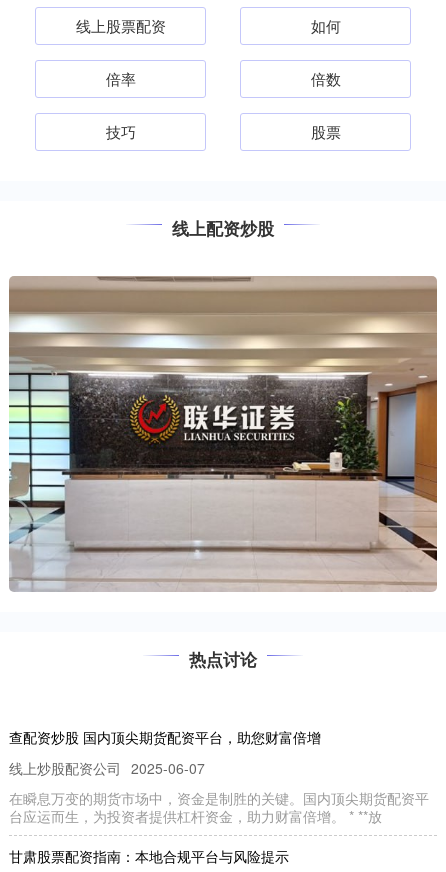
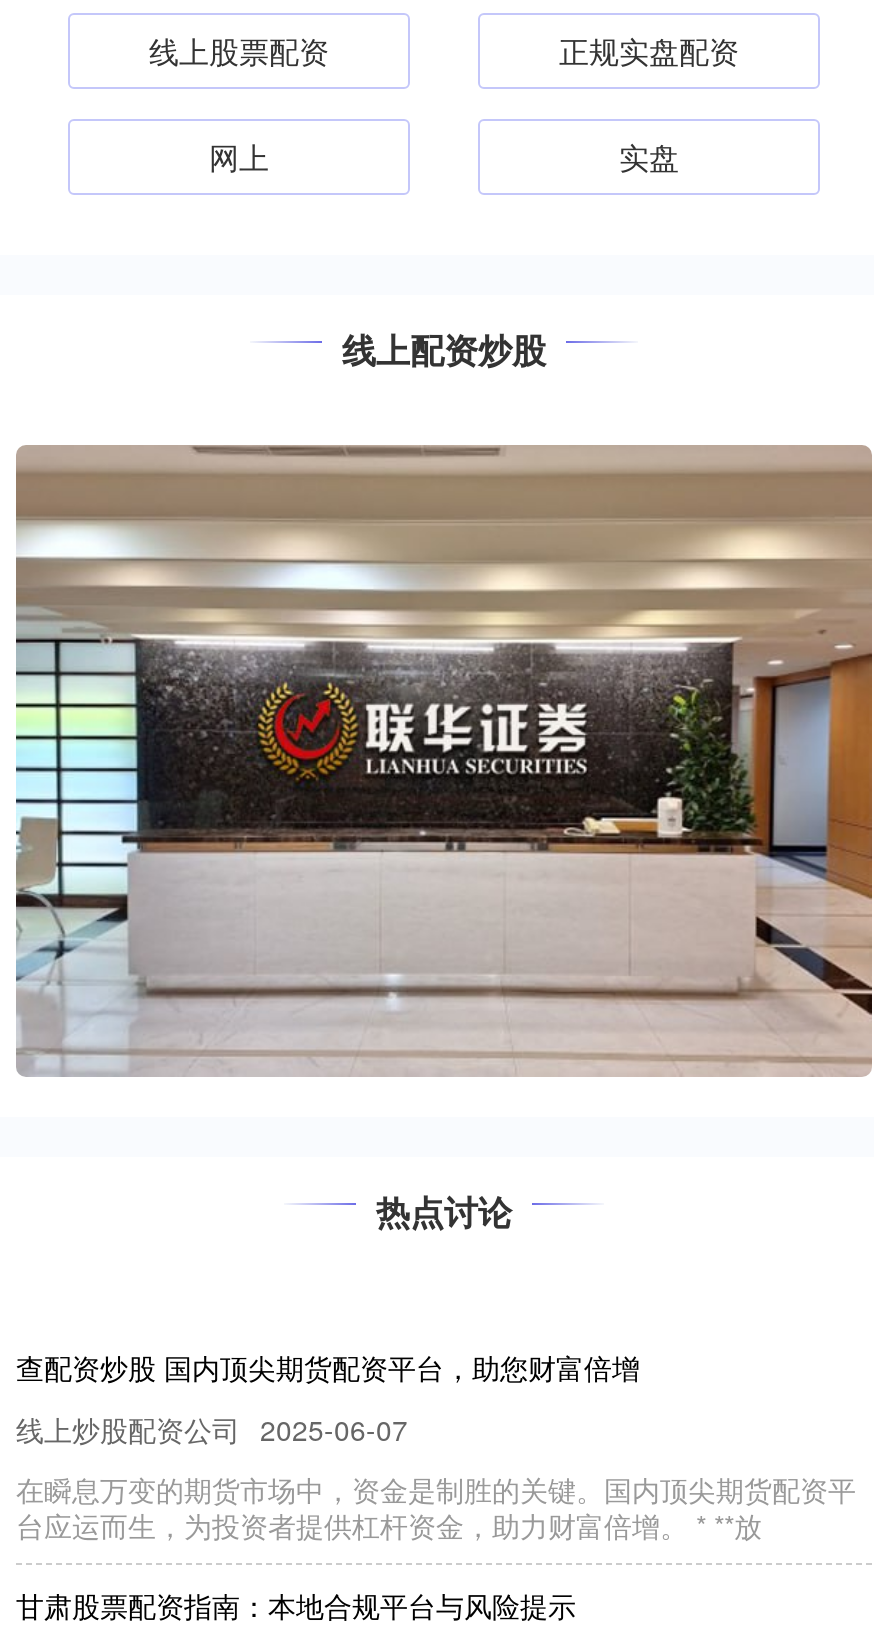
[105,15,340,142] 如何 | 倍率 | 倍数 | 技巧 | 股票 -> [209,29,739,177] 正规实盘配资 | 网上 | 实盘

